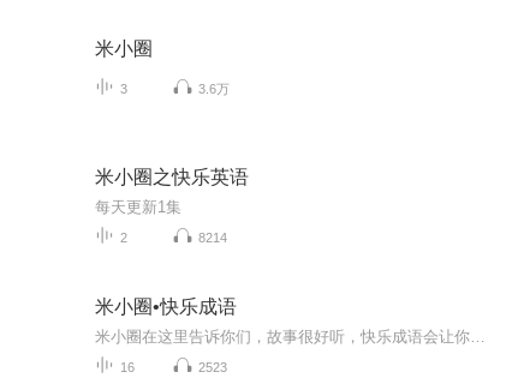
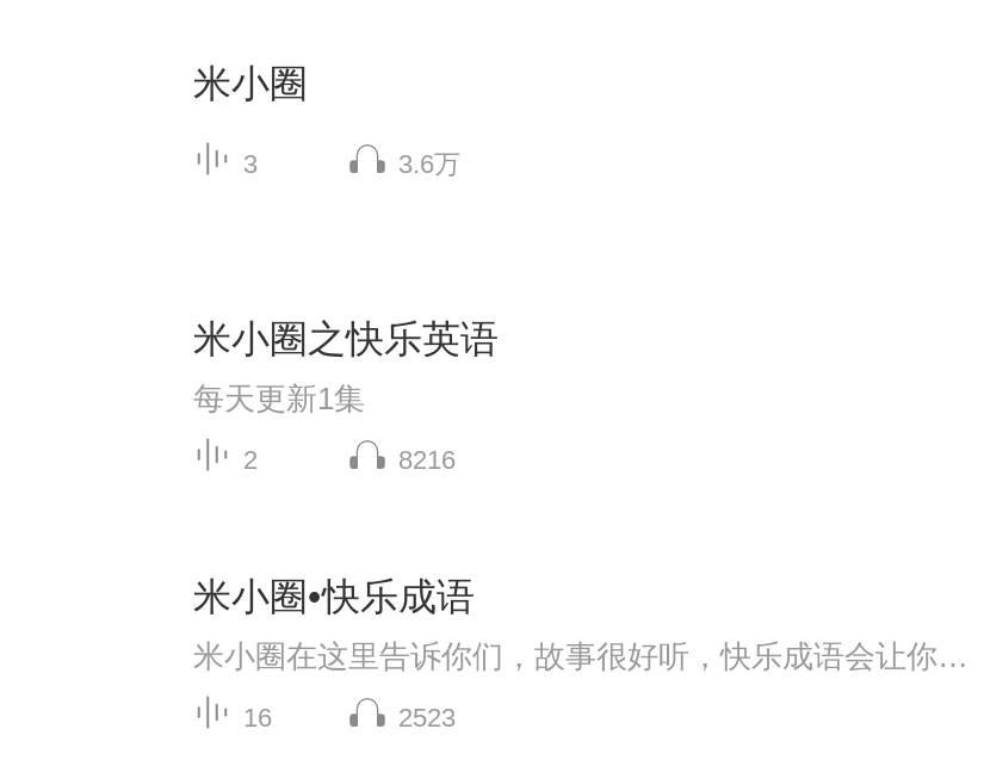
[198,230,227,245] 8214 -> [398,445,456,473] 8216

